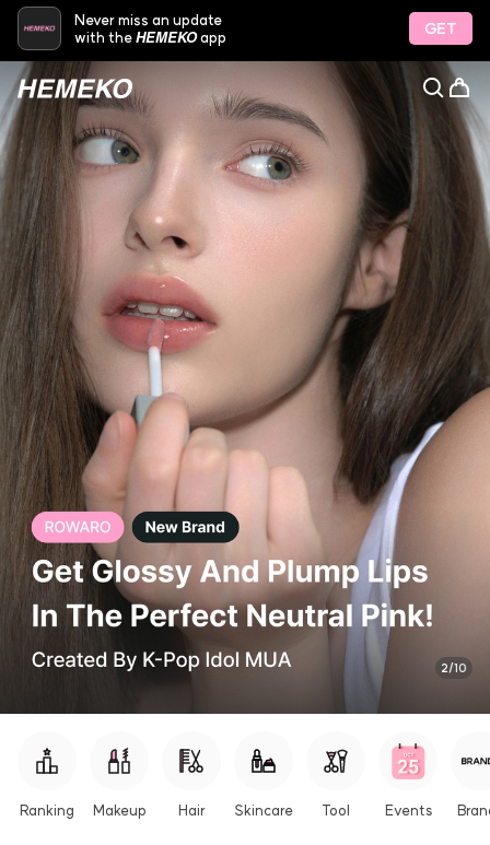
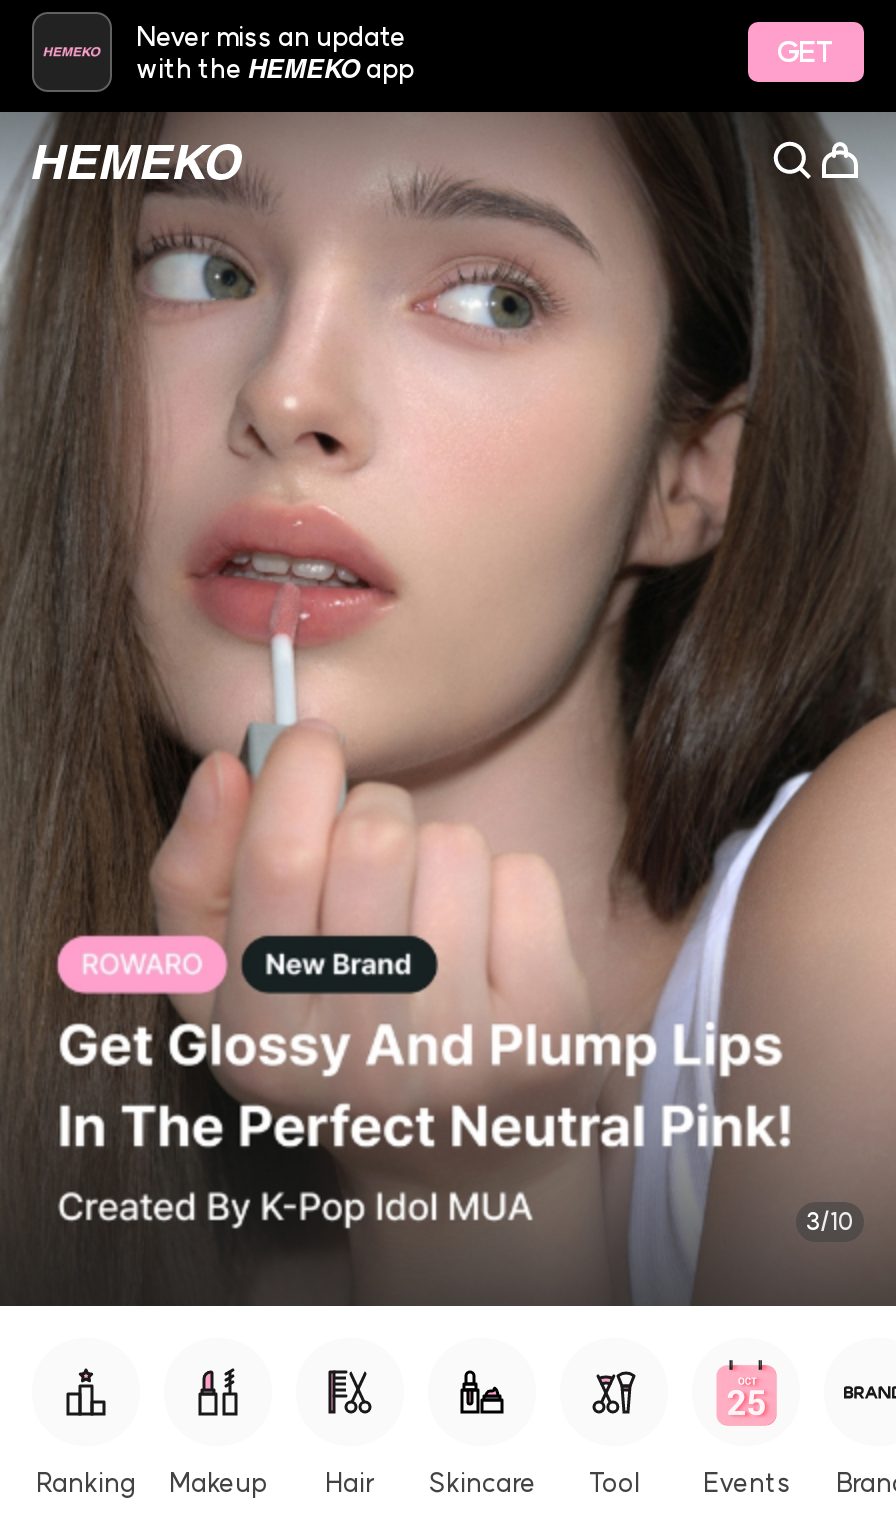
[441,659,467,676] 2/10 -> [806,1207,854,1237] 3/10

